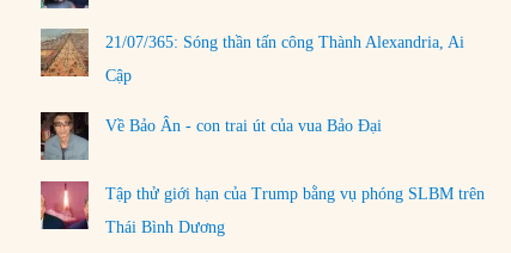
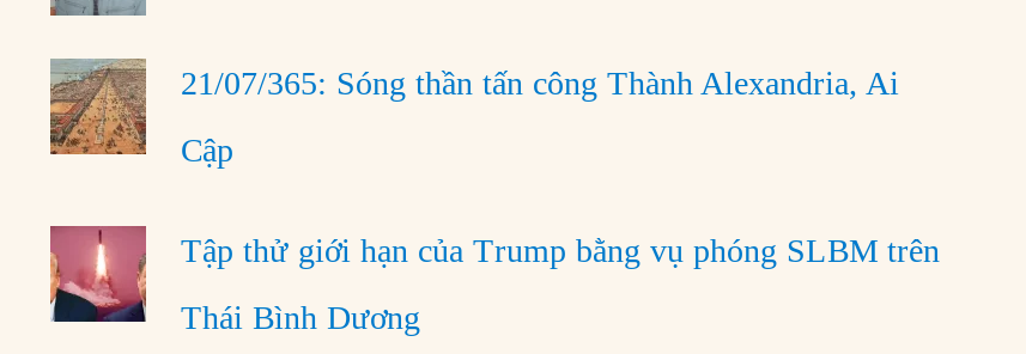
[39,111,382,161] [image] | Về Bảo Ân - con trai út của vua Bảo Đại -> none

